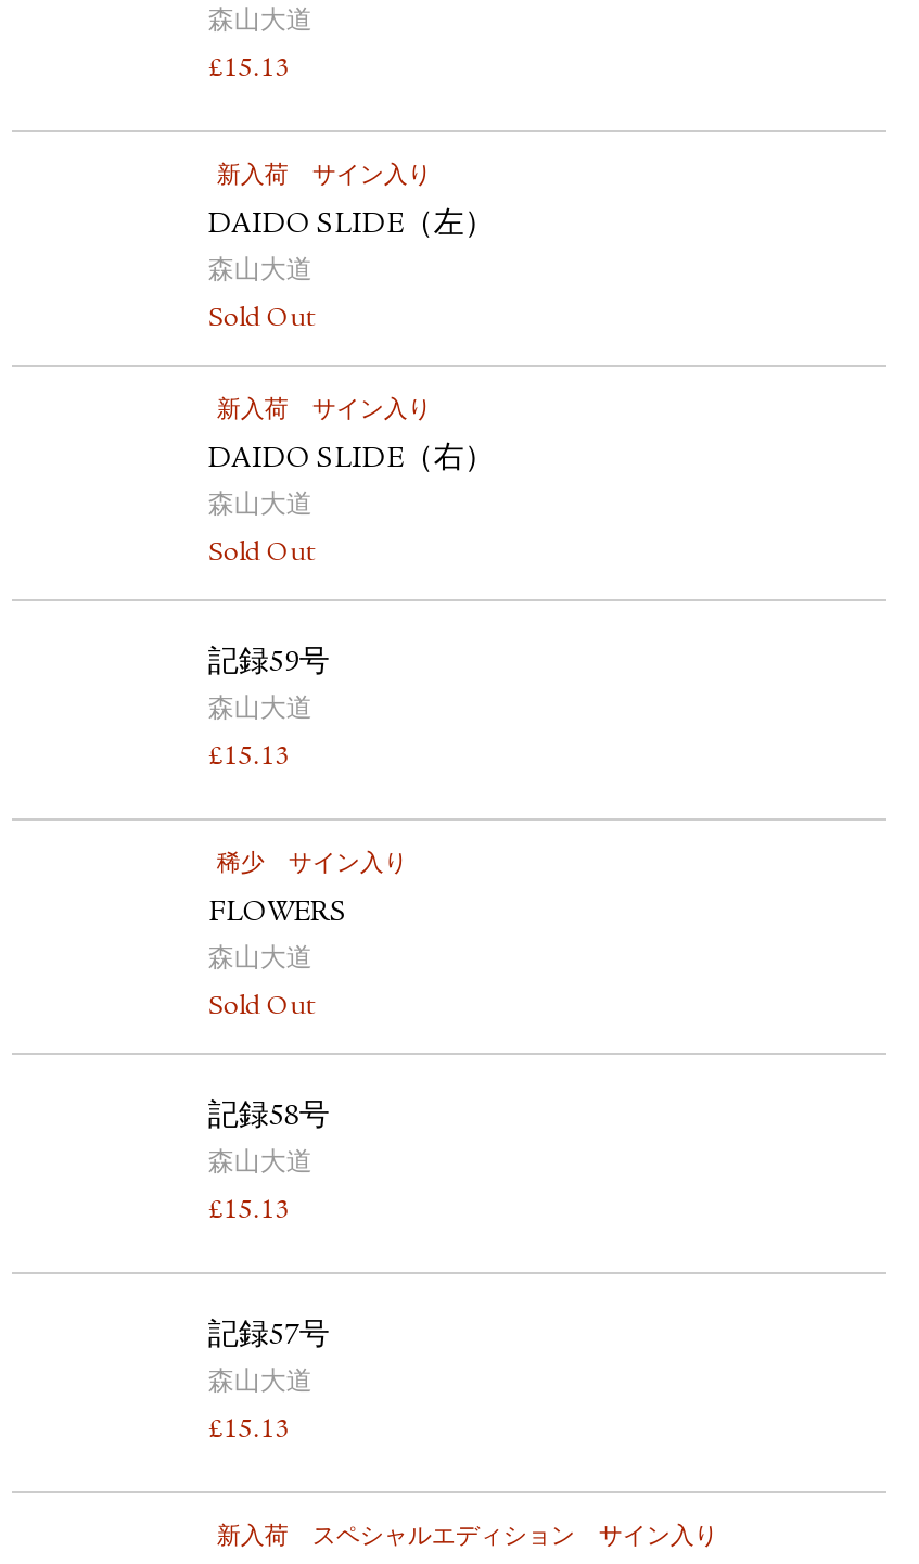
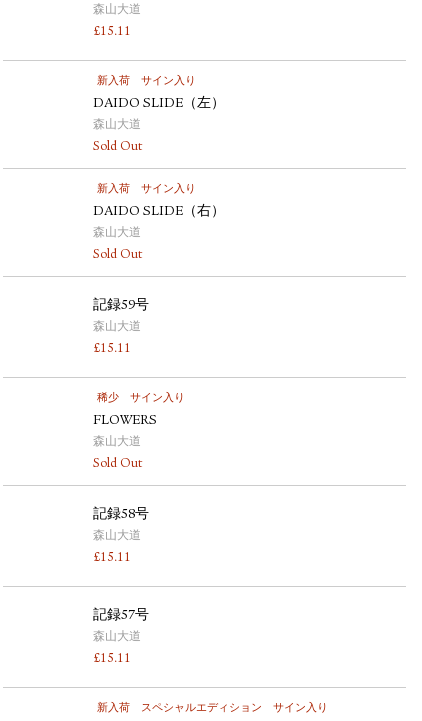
[208,57,291,86] £15.13 -> [93,26,131,39] £15.11
[208,745,291,774] £15.13 -> [93,343,131,356] £15.11
[208,1199,291,1227] £15.13 -> [93,552,131,565] £15.11
[208,1418,291,1447] £15.13 -> [93,653,131,666] £15.11

